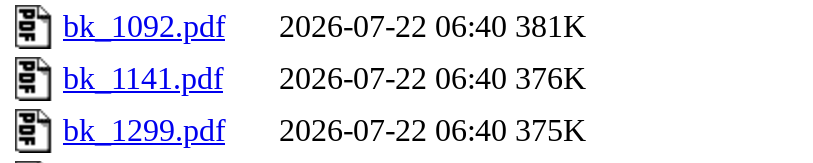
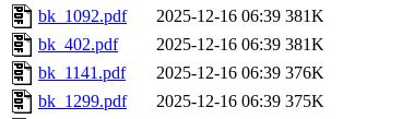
[279,10,587,44] 2026-07-22 06:40 381K -> [38,7,324,54] 2025-12-16 06:39 381K | bk_402.pdf | 2025-12-16 06:39 381K
[63,62,587,96] bk_1141.pdf 2026-07-22 06:40 376K -> [38,64,324,82] bk_1141.pdf 2025-12-16 06:39 376K
[63,114,587,148] bk_1299.pdf 2026-07-22 06:40 375K -> [38,92,324,111] bk_1299.pdf 2025-12-16 06:39 375K

